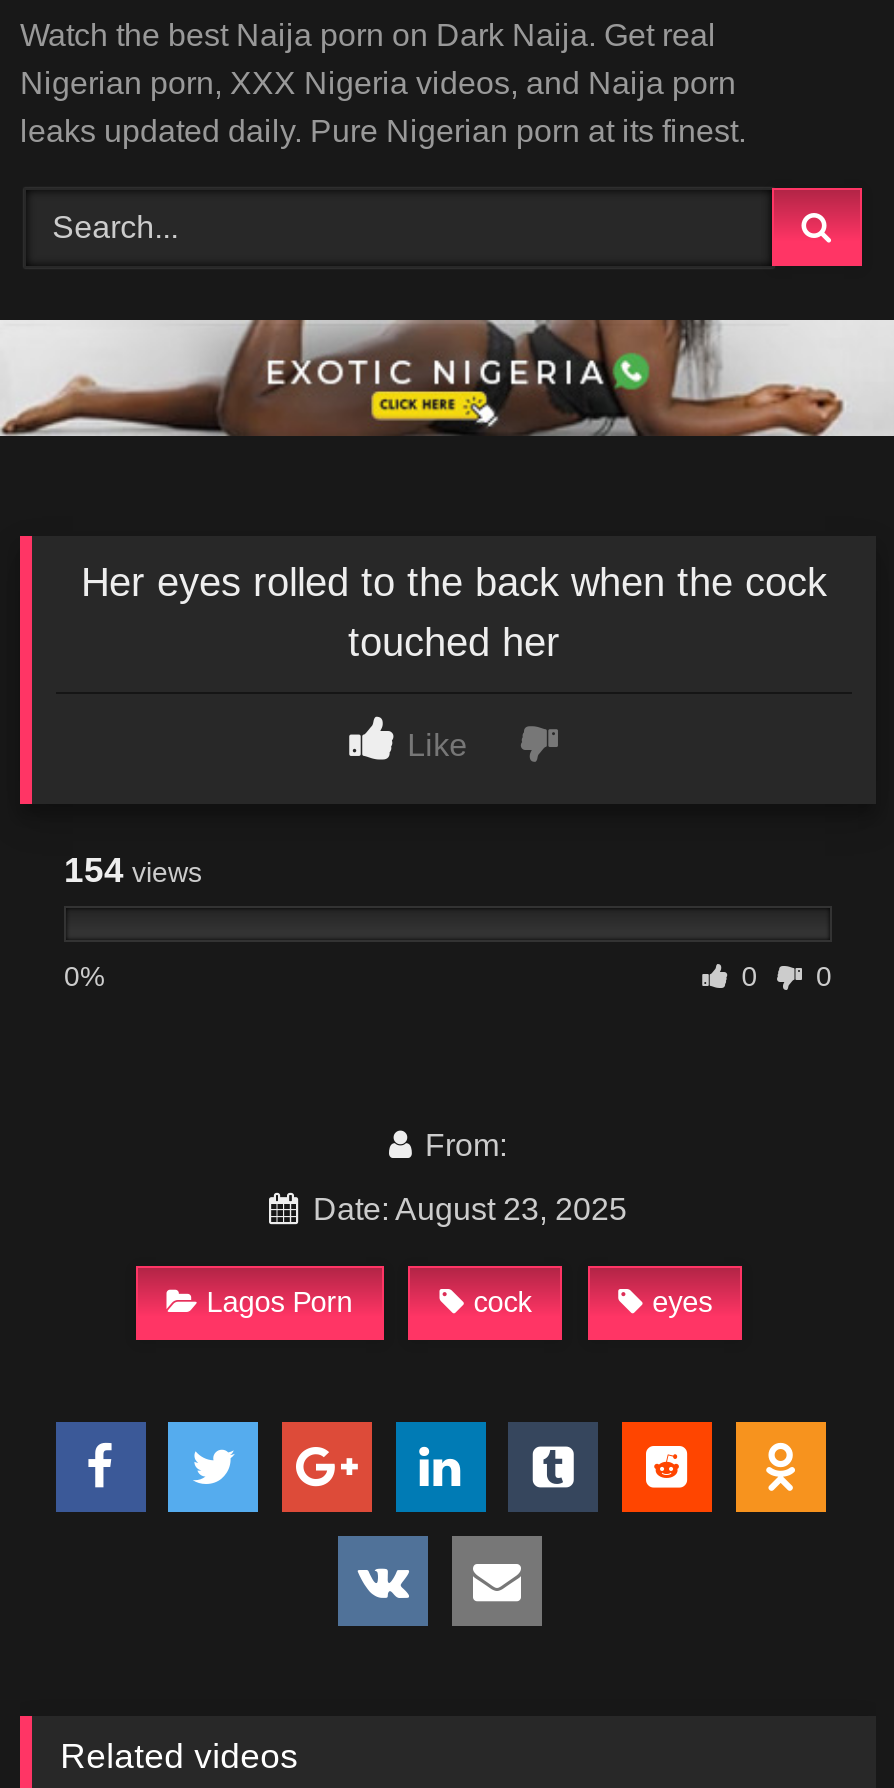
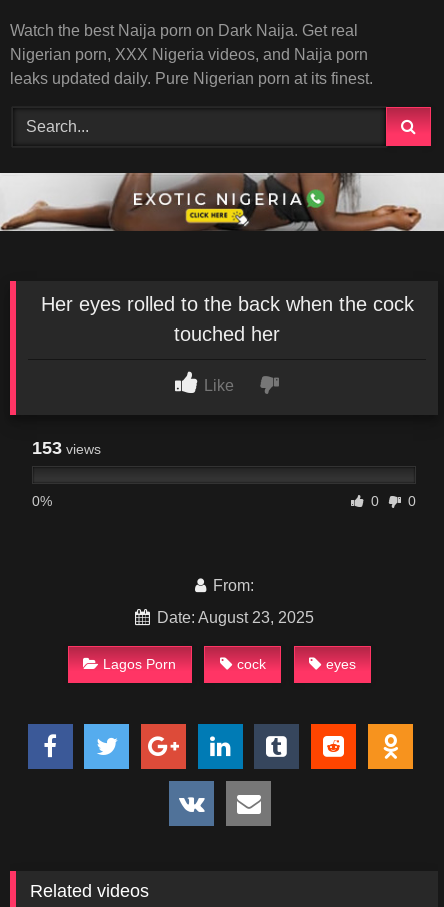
[64,850,202,890] 154 views -> [32,438,101,458] 153 views

